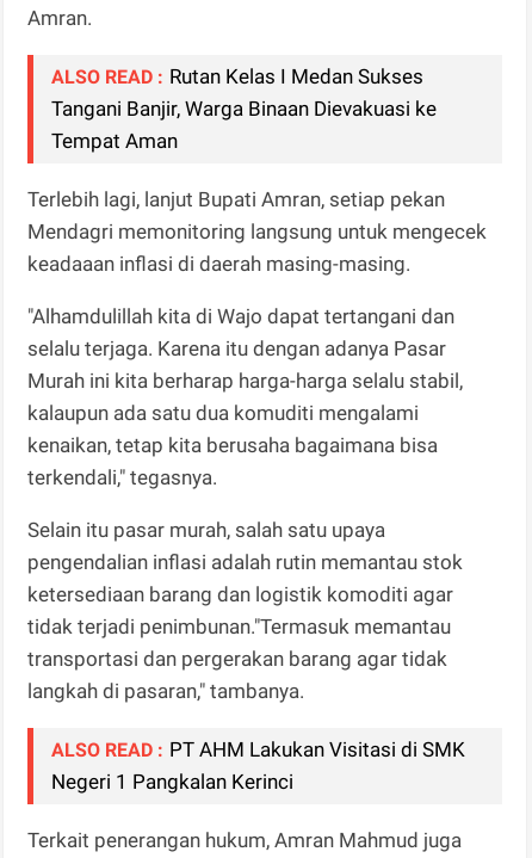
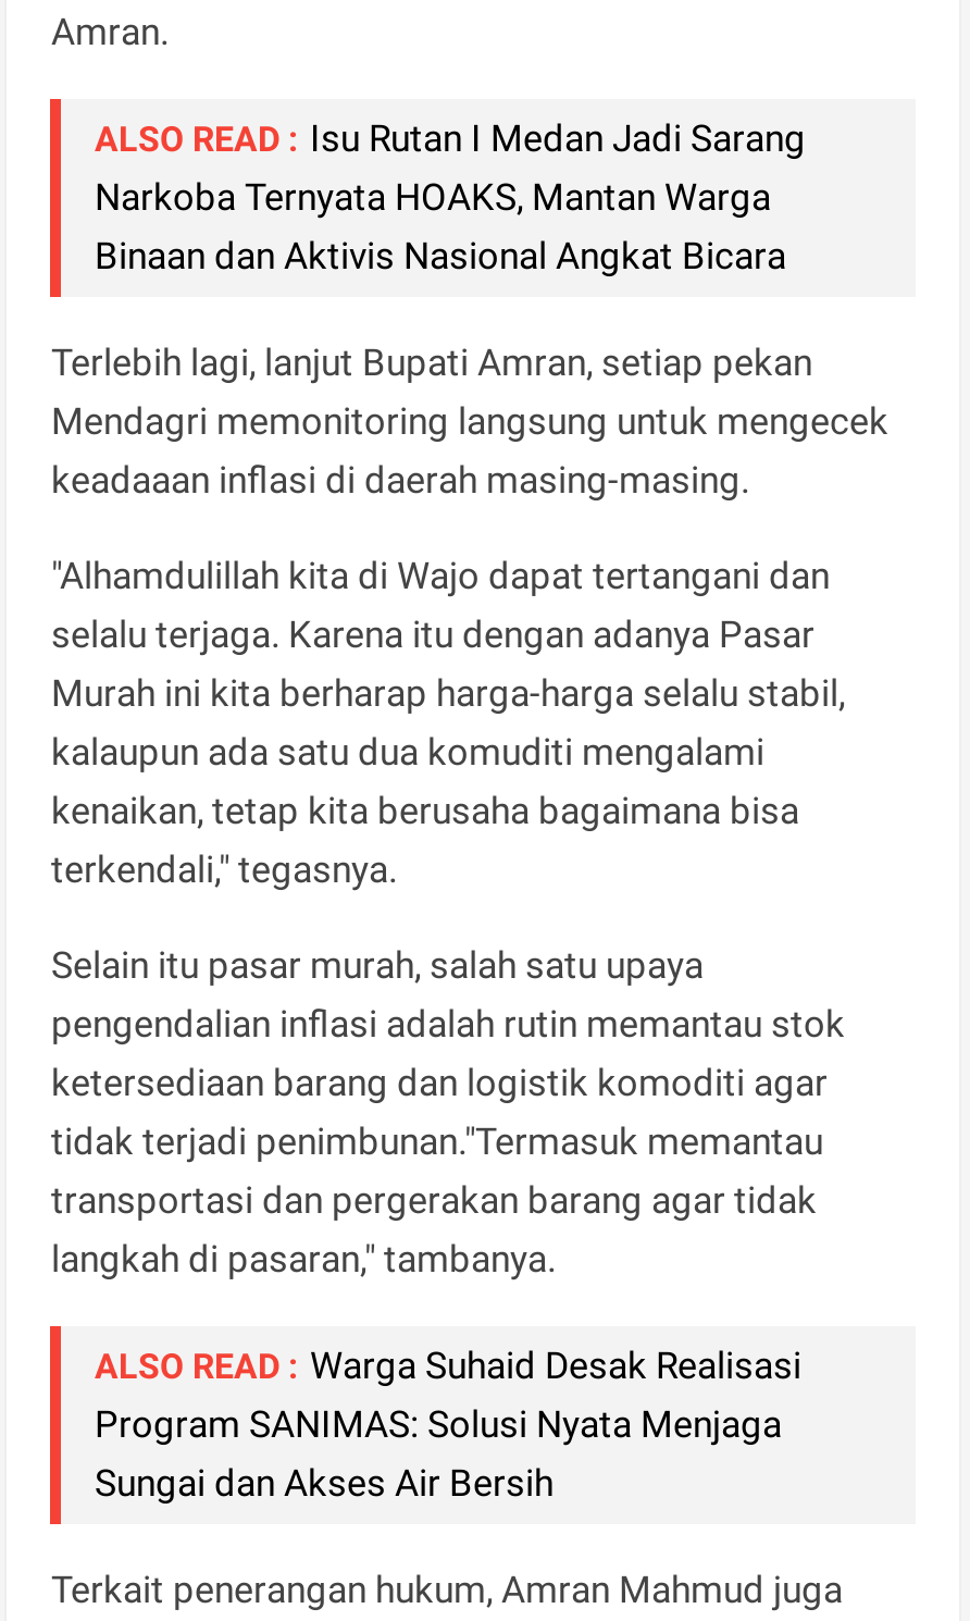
[52,64,437,153] ALSO READ : Rutan Kelas I Medan Sukses | Tangani Banjir, Warga Binaan Dievakuasi ke | Tempat Aman -> [95,116,806,277] ALSO READ : Isu Rutan I Medan Jadi Sarang | Narkoba Ternyata HOAKS, Mantan Warga | Binaan dan Aktivis Nasional Angkat Bicara
[52,737,466,793] ALSO READ : PT AHM Lakukan Visitasi di SMK | Negeri 1 Pangkalan Kerinci -> [95,1343,801,1504] ALSO READ : Warga Suhaid Desak Realisasi | Program SANIMAS: Solusi Nyata Menjaga | Sungai dan Akses Air Bersih

